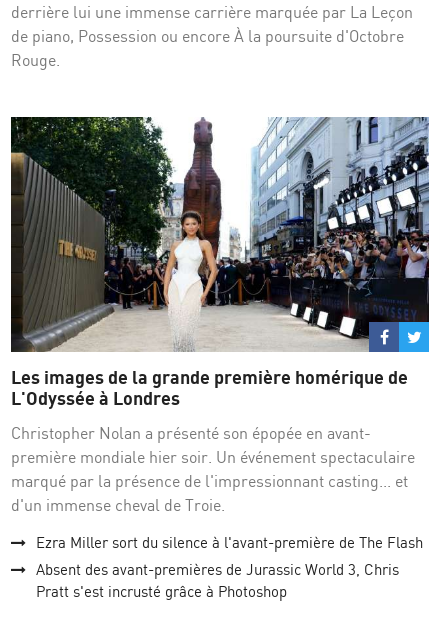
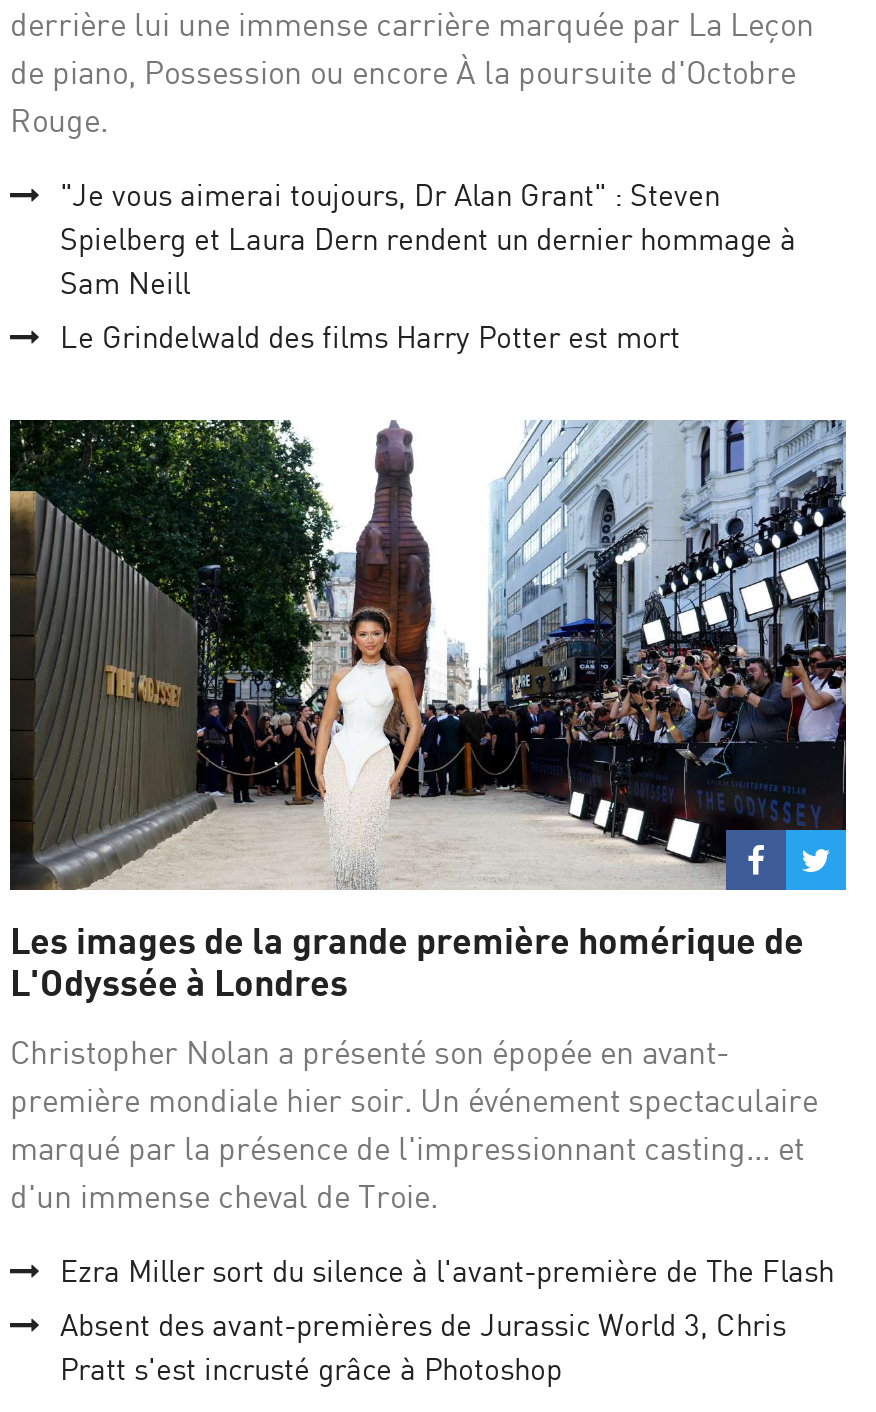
none -> [60,176,796,356] "Je vous aimerai toujours, Dr Alan Grant" : Steven | Spielberg et Laura Dern rendent un dernier hommage à | Sam Neill | Le Grindelwald des films Harry Potter est mort

